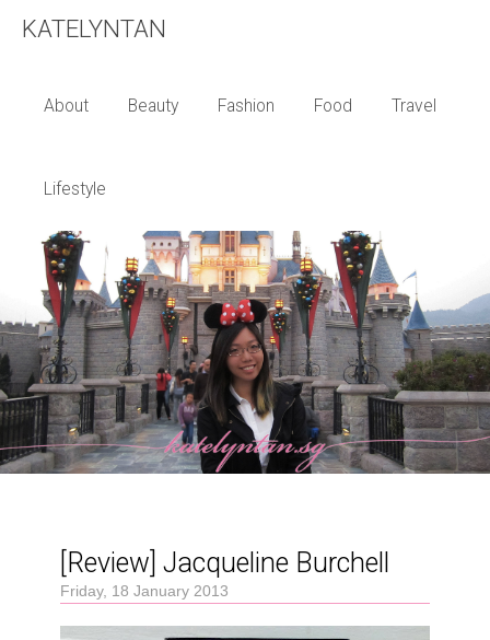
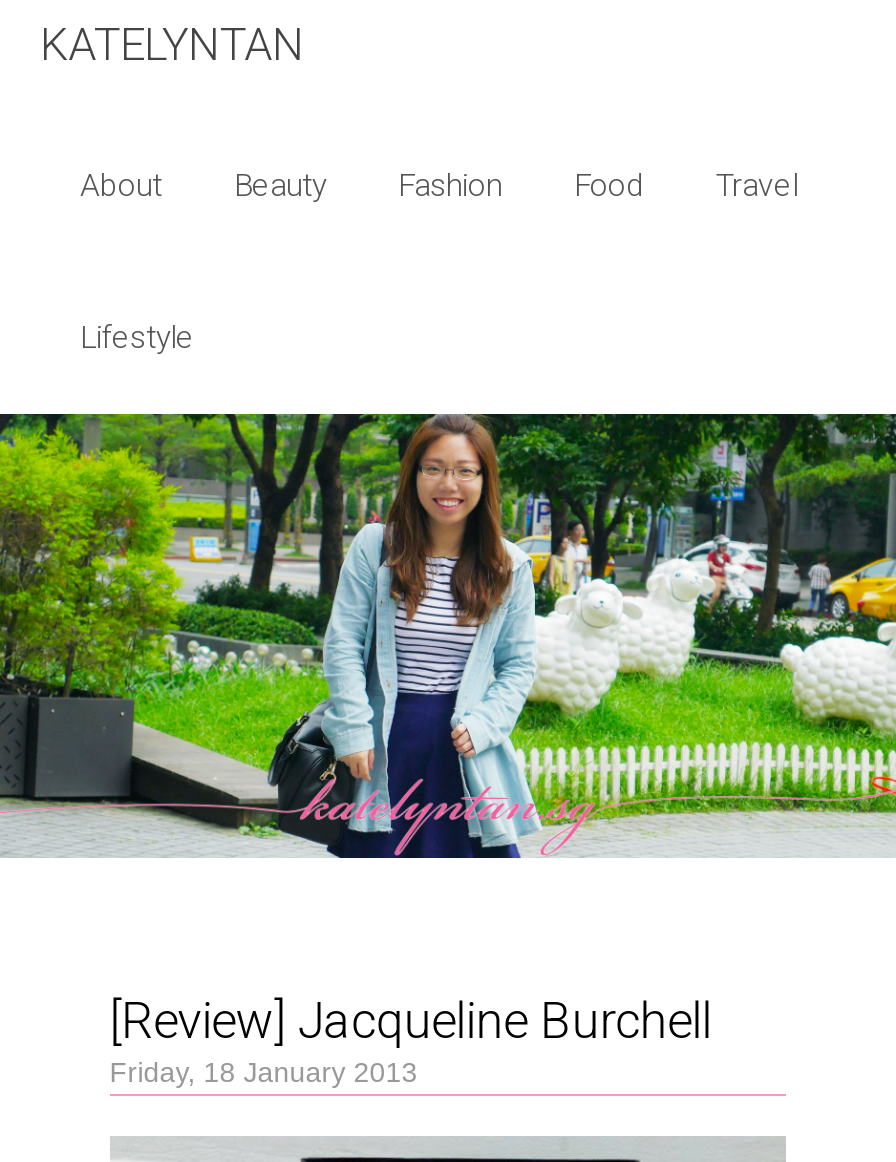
[3,230,487,475] [image] -> [6,412,890,860] [image]

